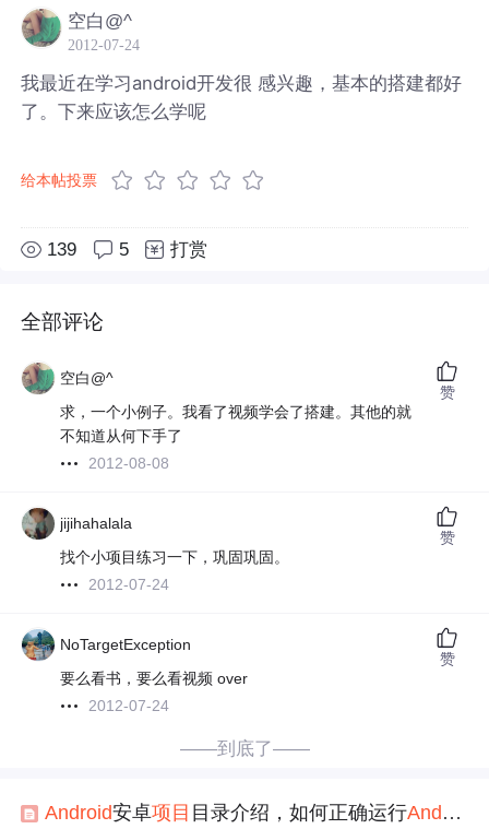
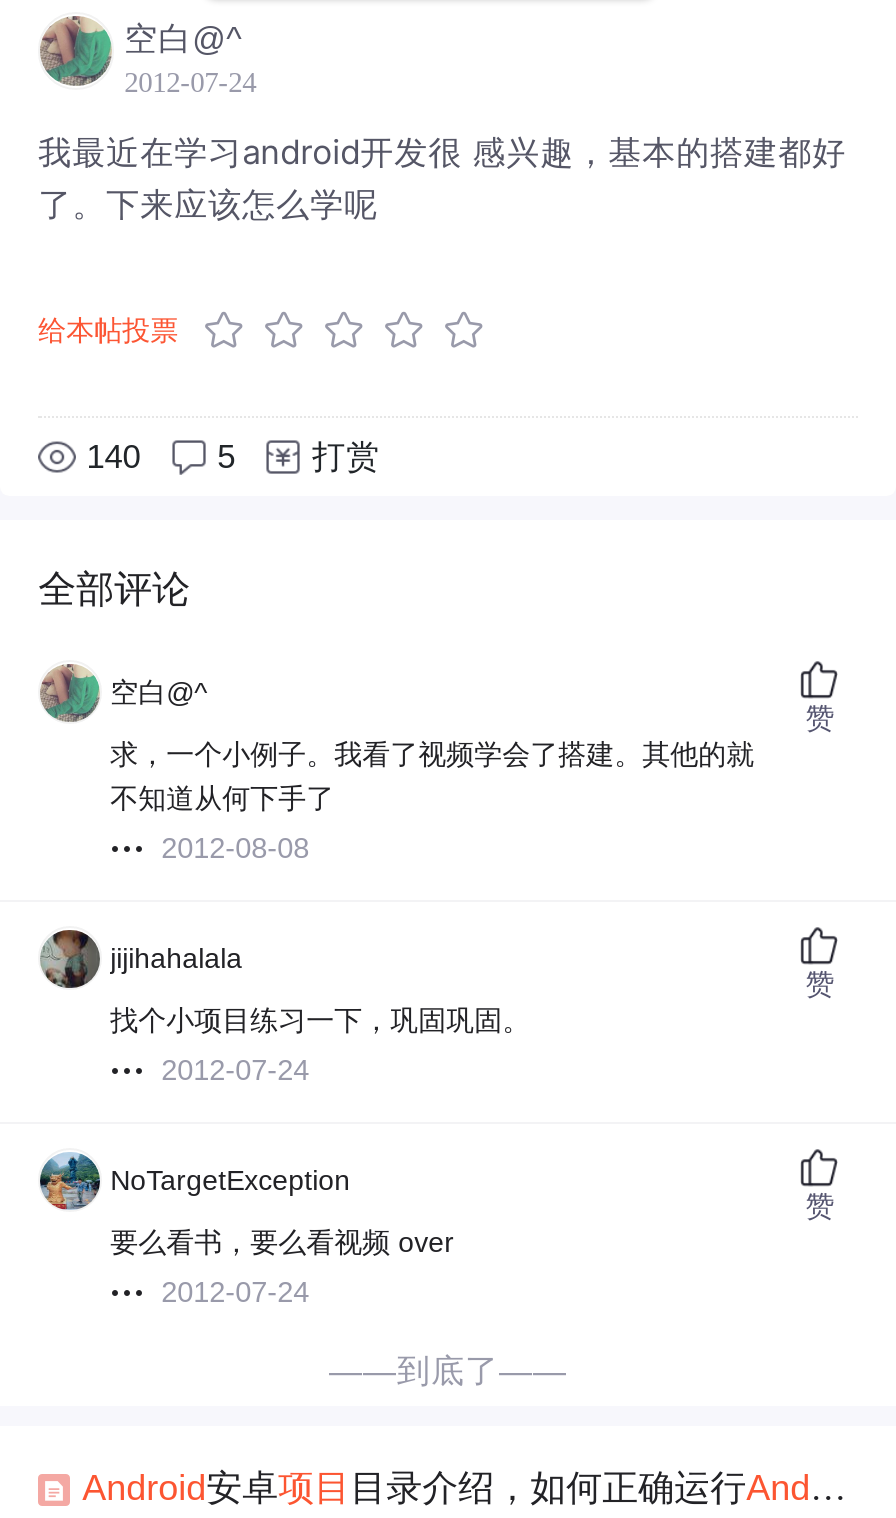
[47,240,77,260] 139 -> [86,439,140,477] 140

